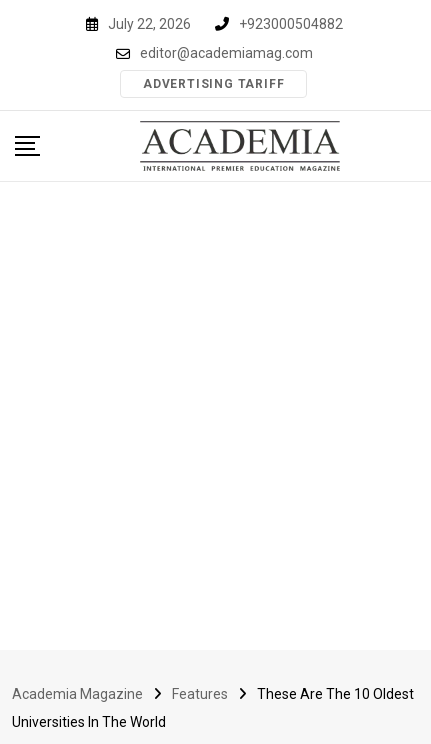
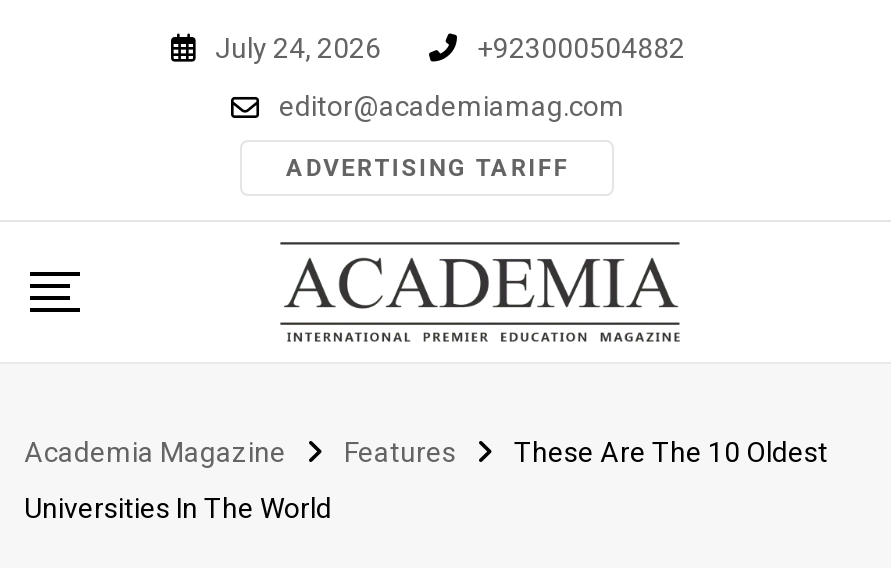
[107,15,190,31] July 22, 2026 -> [215,31,381,63] July 24, 2026

